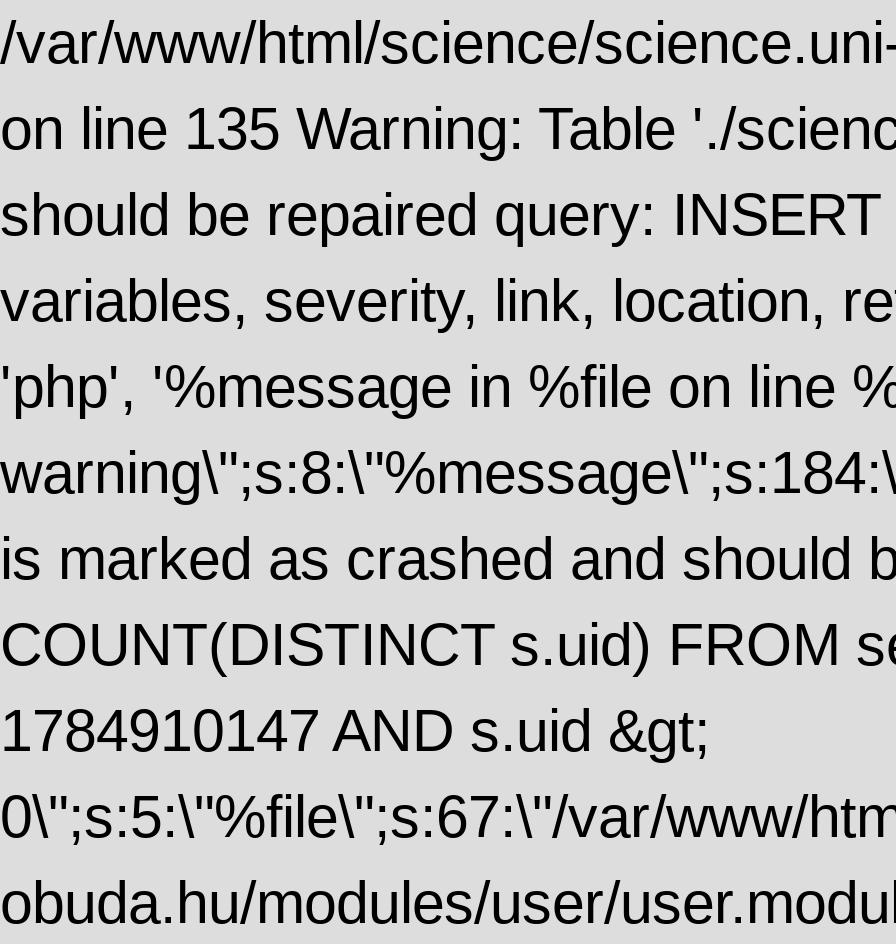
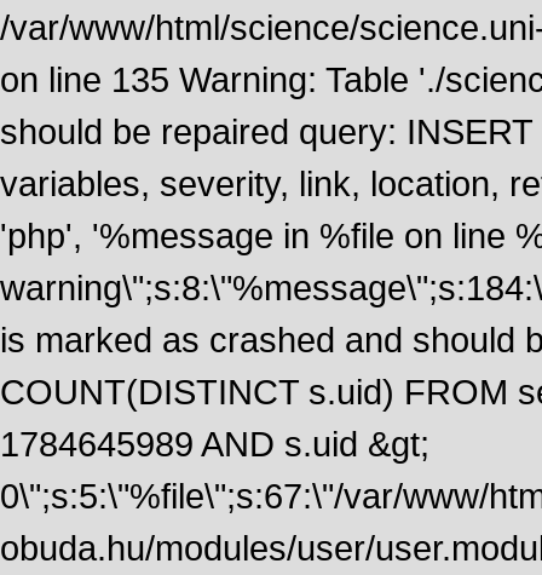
[0,697,710,763] 1784910147 AND s.uid &gt; -> [0,424,429,464] 1784645989 AND s.uid &gt;

